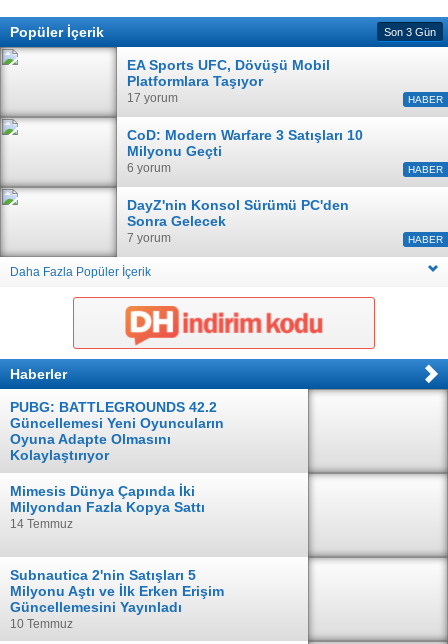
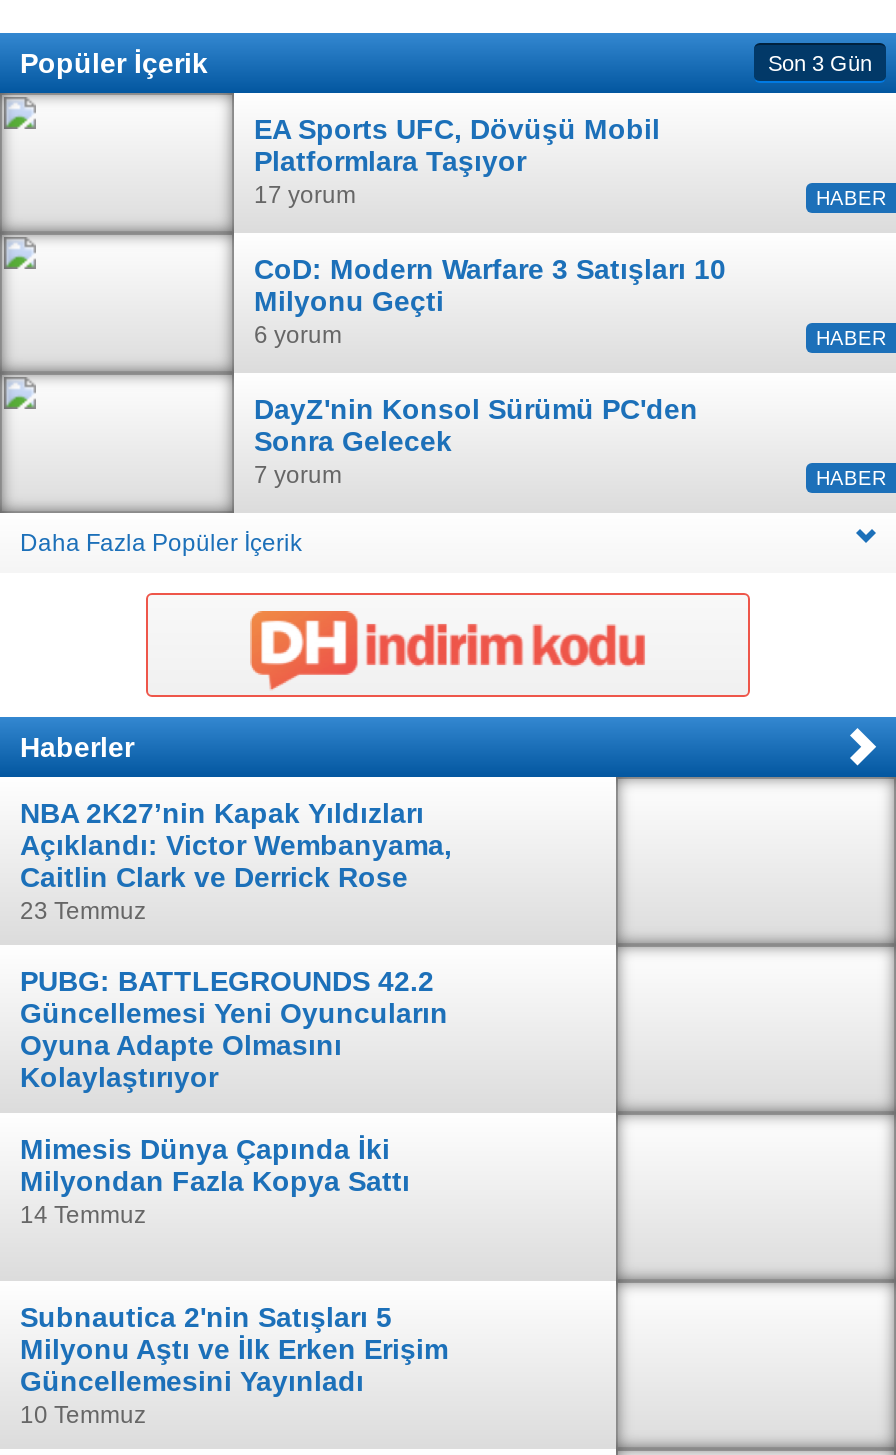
none -> [20,797,452,925] NBA 2K27’nin Kapak Yıldızları | Açıklandı: Victor Wembanyama, | Caitlin Clark ve Derrick Rose | 23 Temmuz

